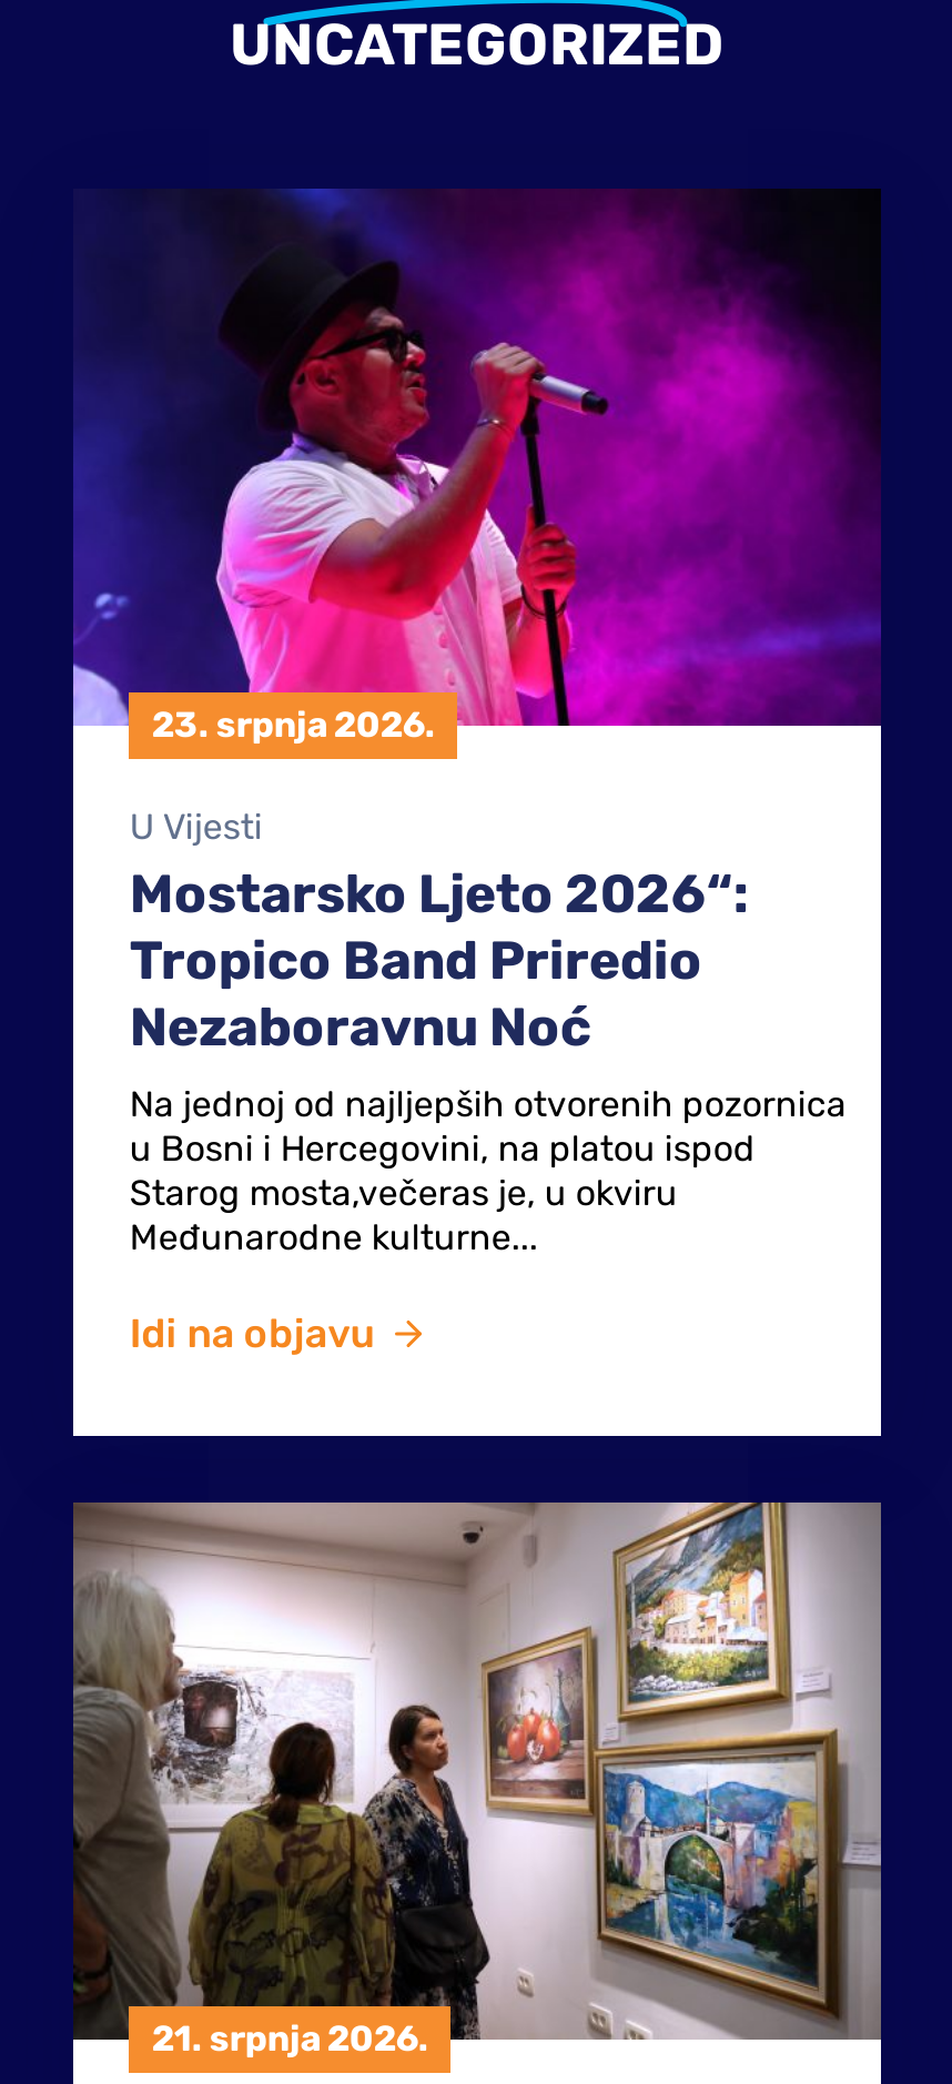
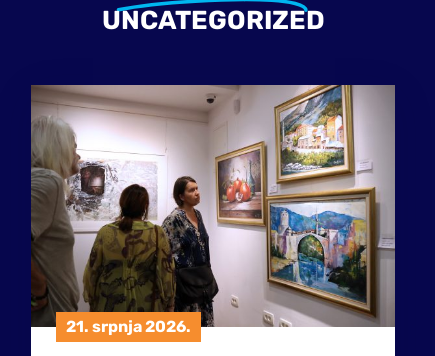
[71,189,881,1358] [image] | 23. srpnja 2026. | U Vijesti | Mostarsko Ljeto 2026“: | Tropico Band Priredio | Nezaboravnu Noć | Na jednoj od najljepših otvorenih pozornica | u Bosni i Hercegovini, na platou ispod | Starog mosta,večeras je, u okviru | Međunarodne kulturne... | Idi na objavu -> none

